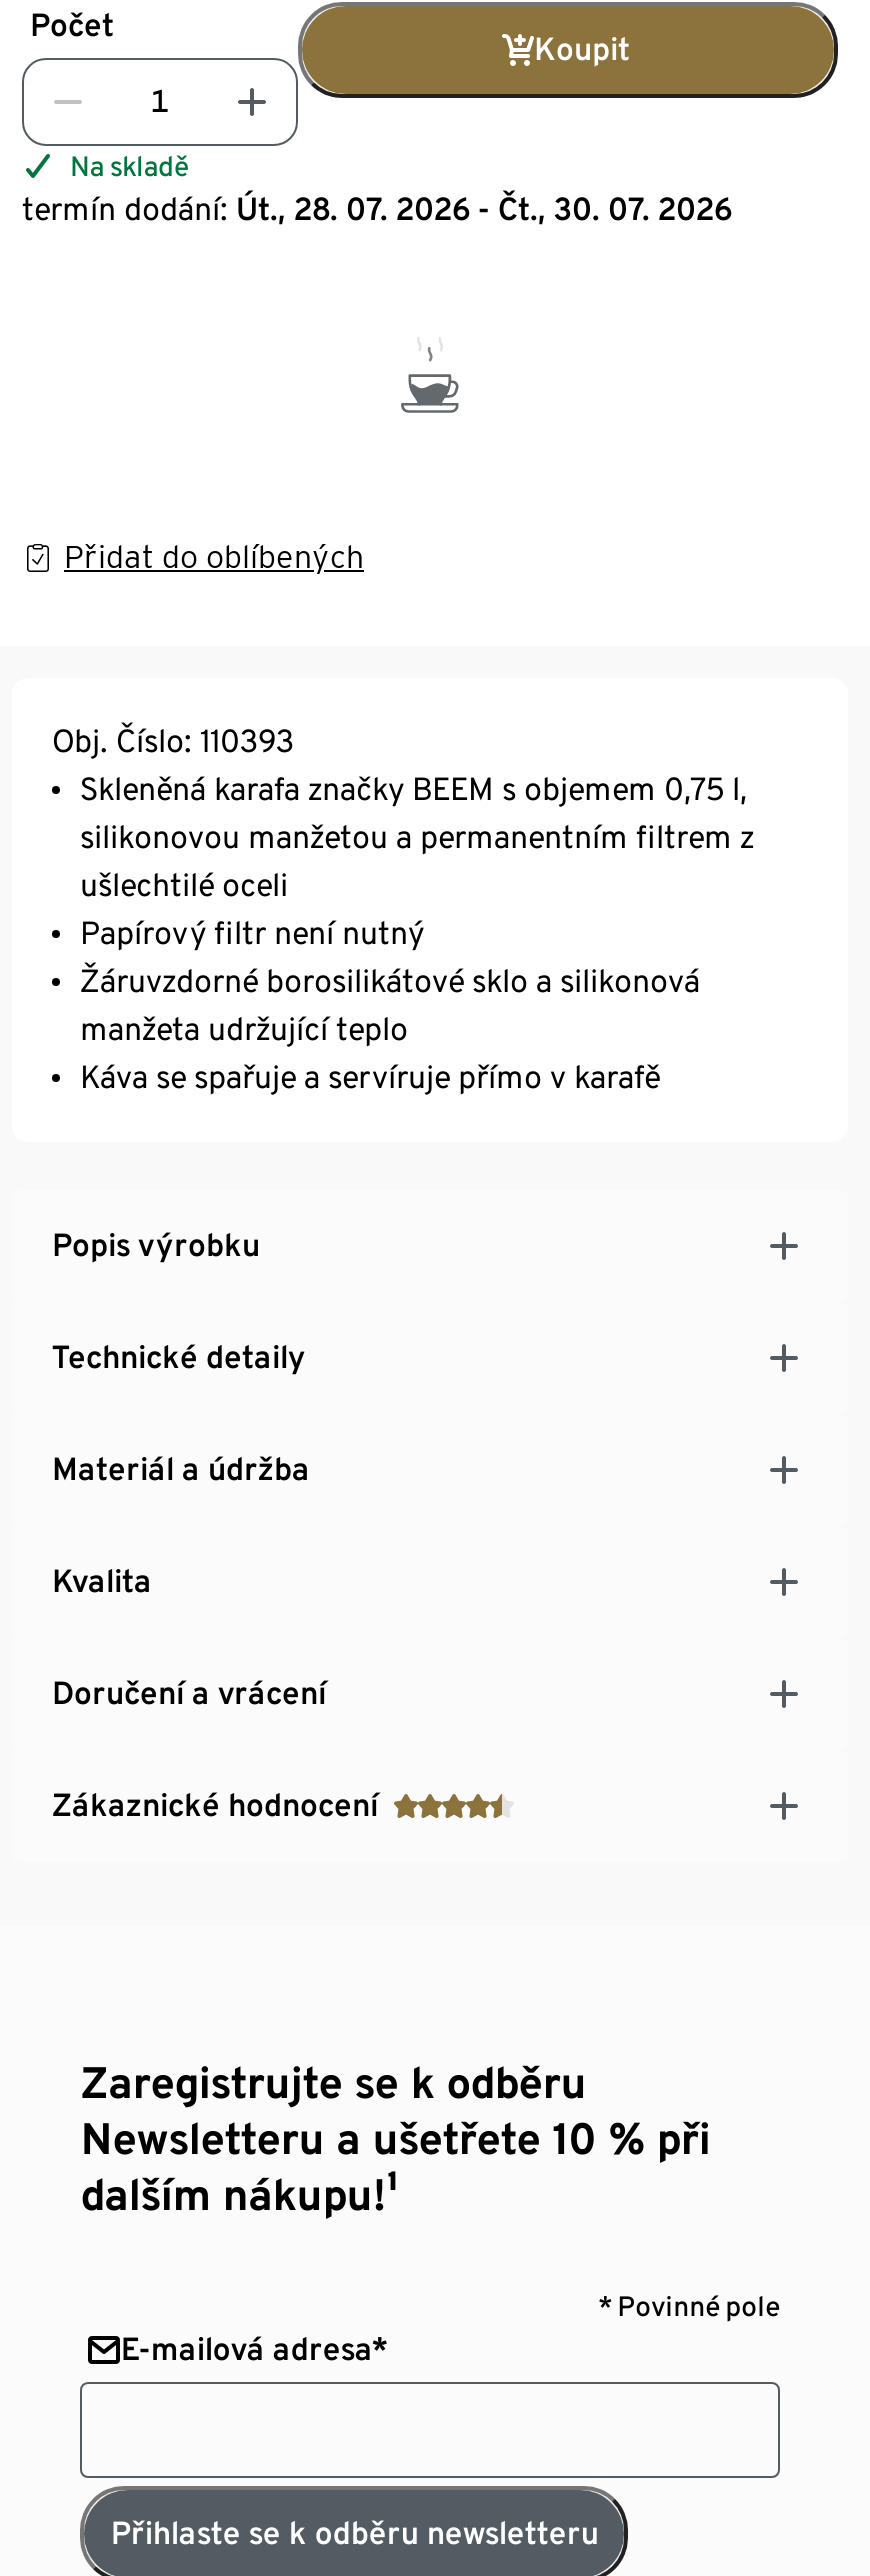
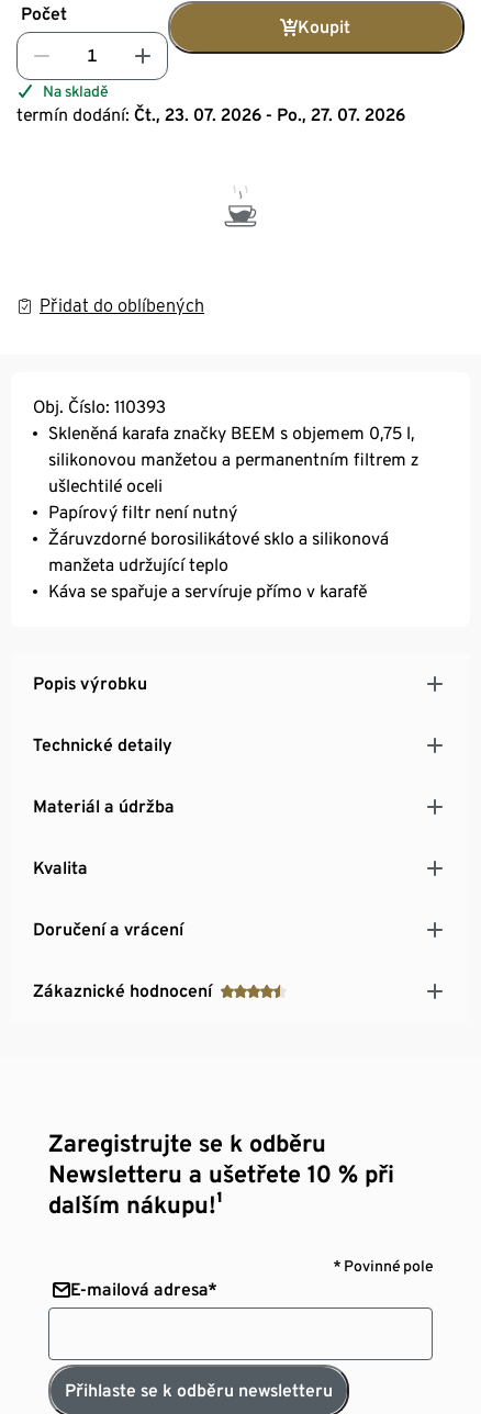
[22,190,732,228] termín dodání: Út., 28. 07. 2026 - Čt., 30. 07. 2026 -> [16,104,405,125] termín dodání: Čt., 23. 07. 2026 - Po., 27. 07. 2026

